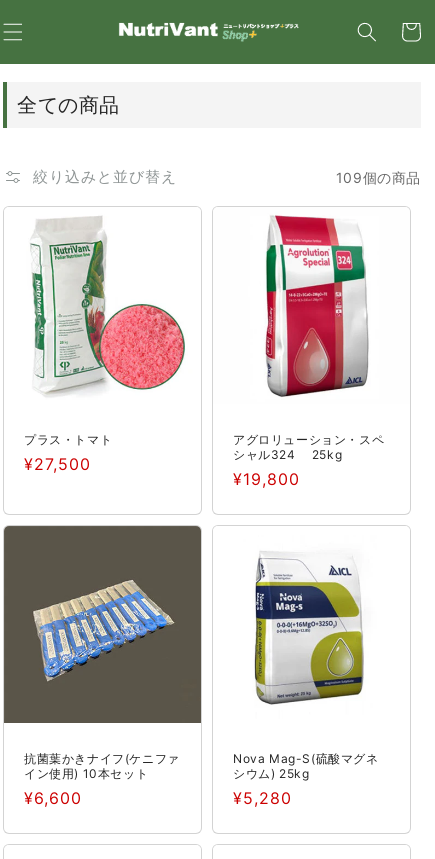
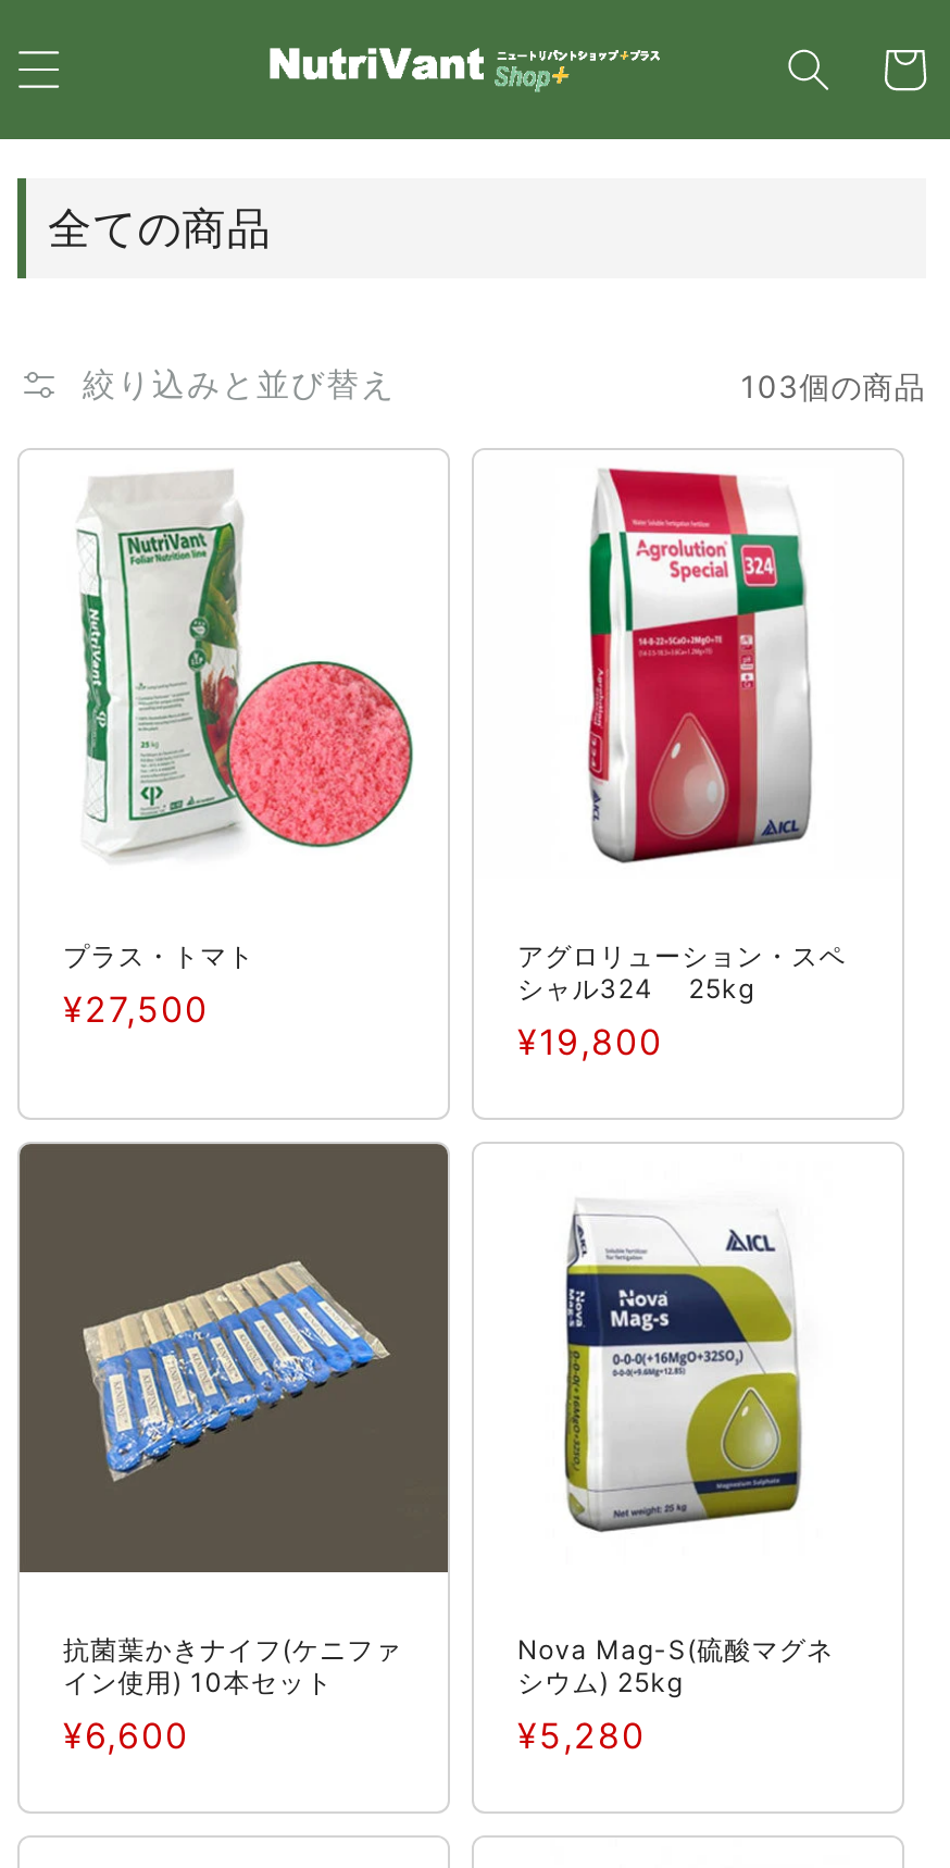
[336,168,421,185] 109個の商品 -> [741,366,926,403] 103個の商品

